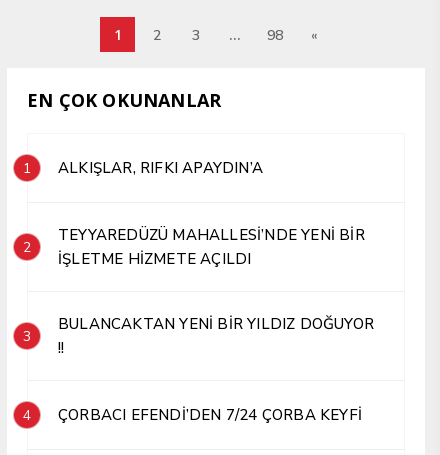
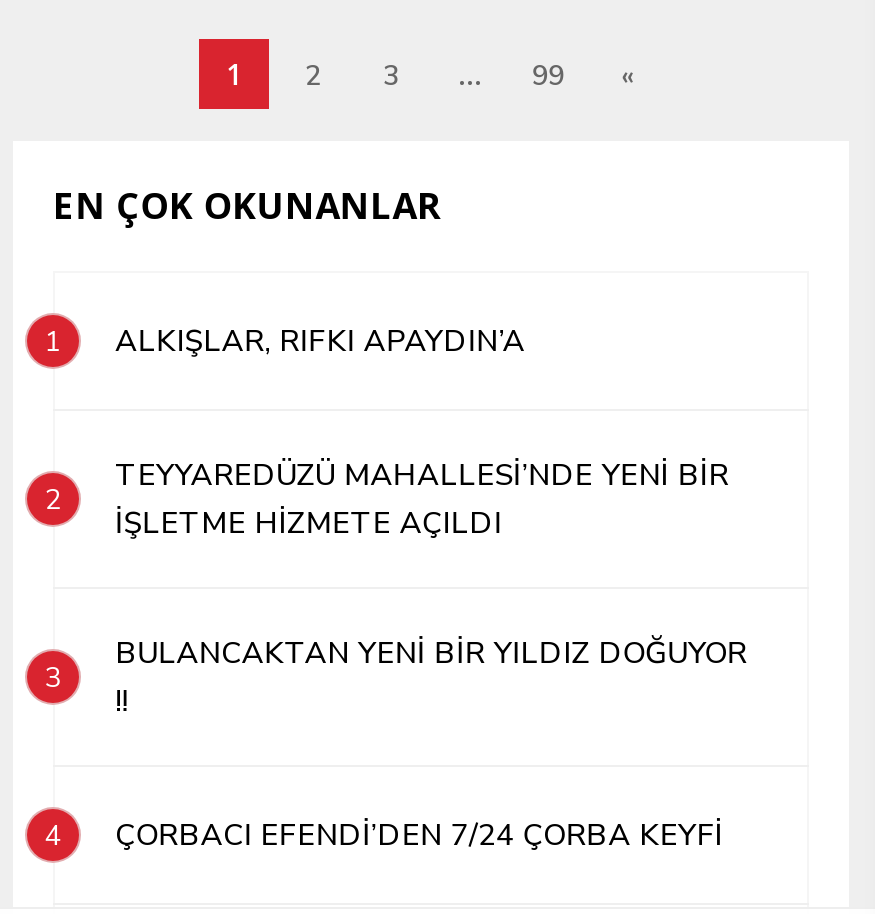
[267,25,283,44] 98 -> [532,56,565,94] 99

